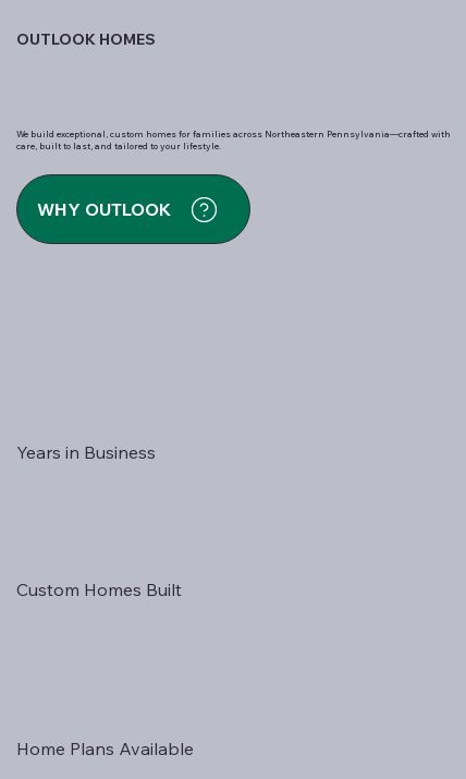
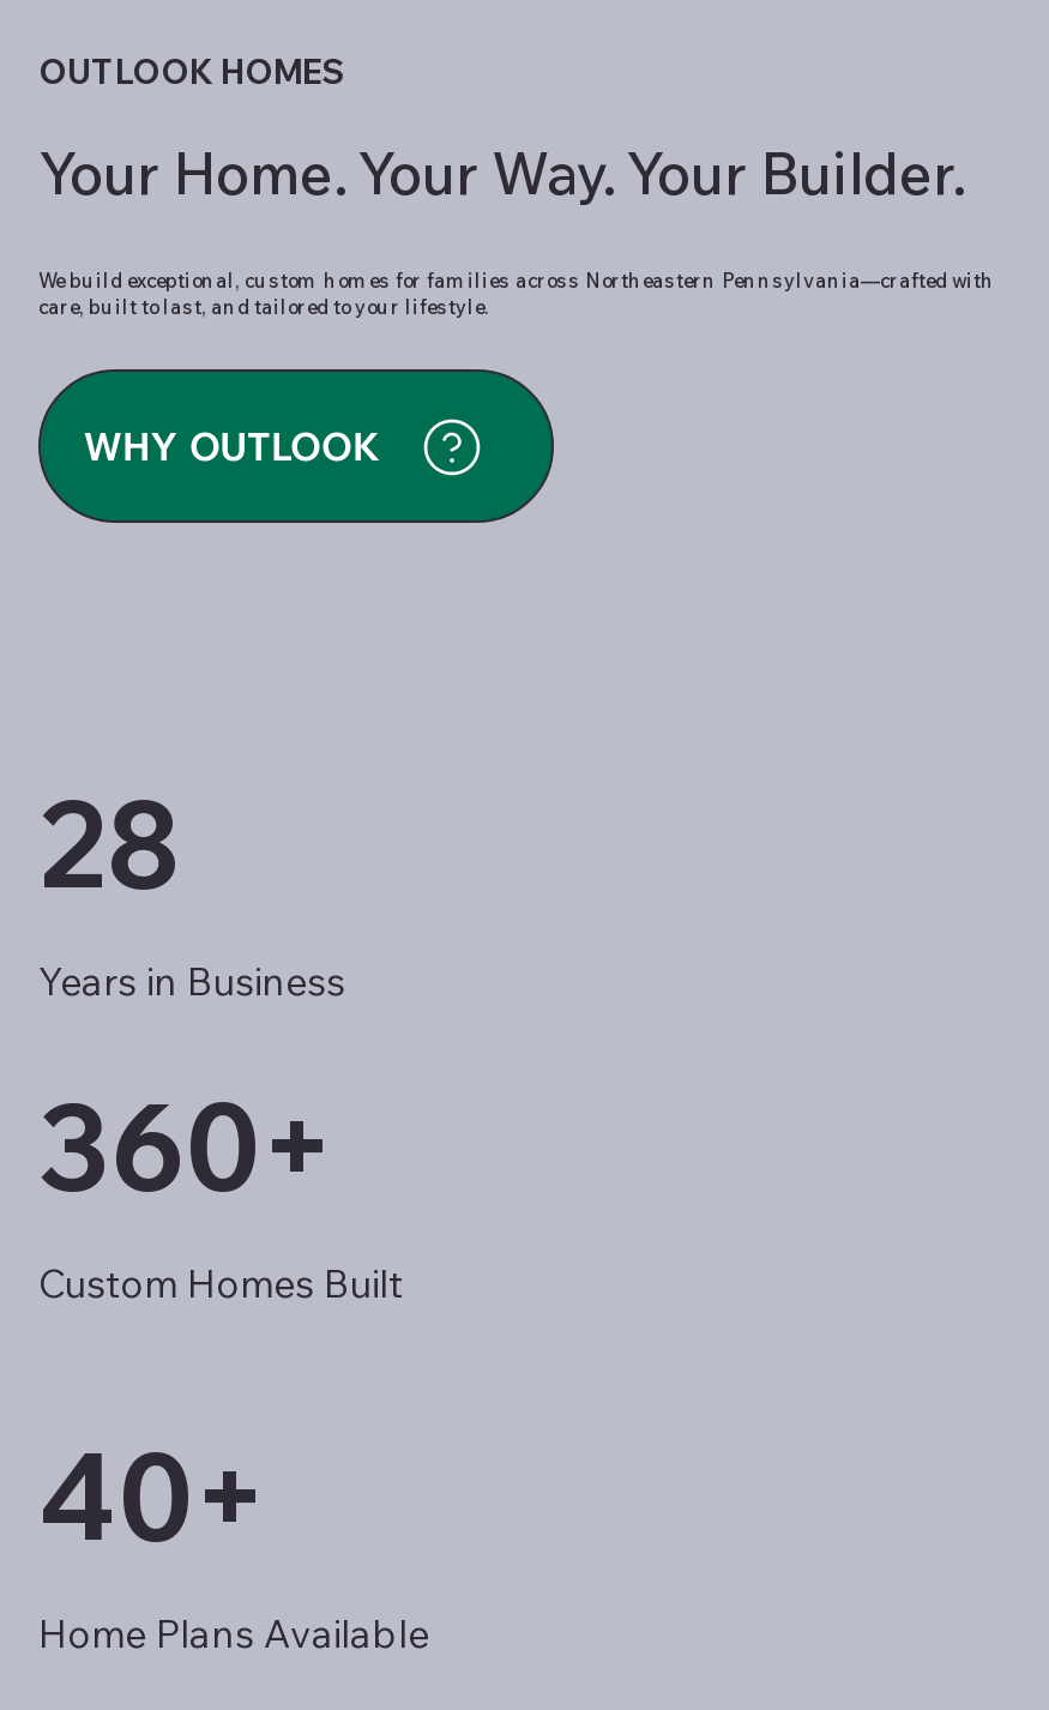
none -> [38,136,964,208] Your Home. Your Way. Your Builder.
none -> [38,769,180,920] 28
none -> [38,1071,333,1222] 360+
none -> [38,1421,266,1572] 40+

